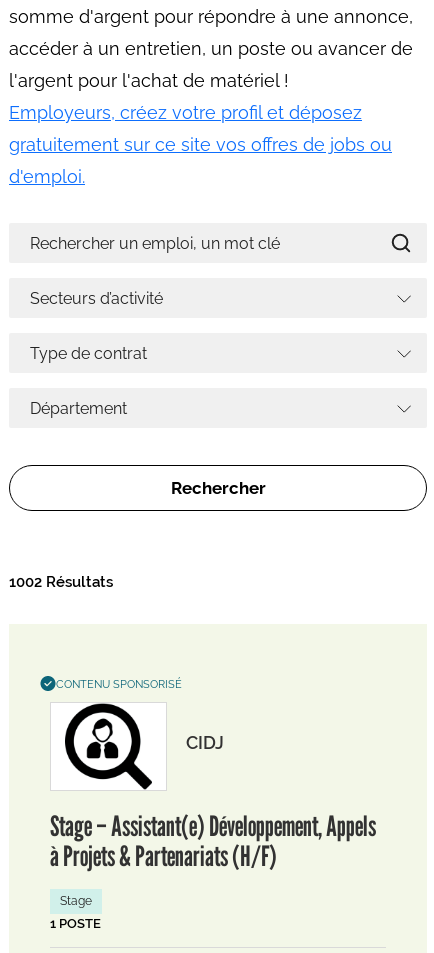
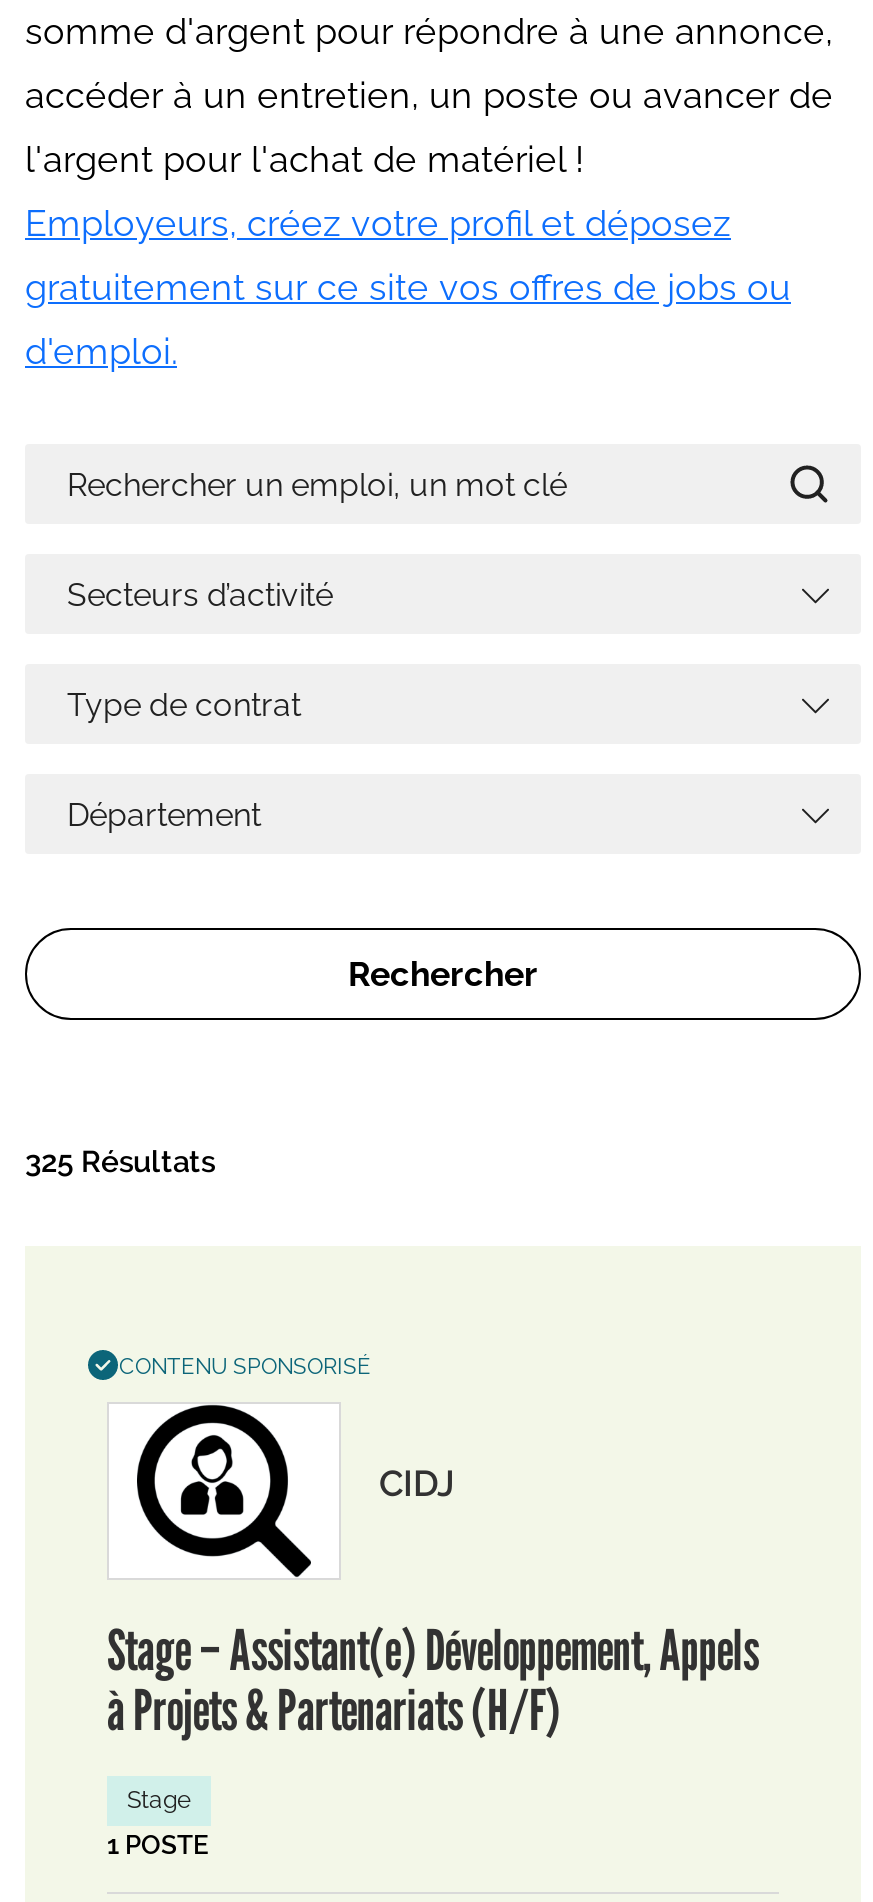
[9,573,113,591] 1002 Résultats -> [25,1145,215,1181] 325 Résultats

